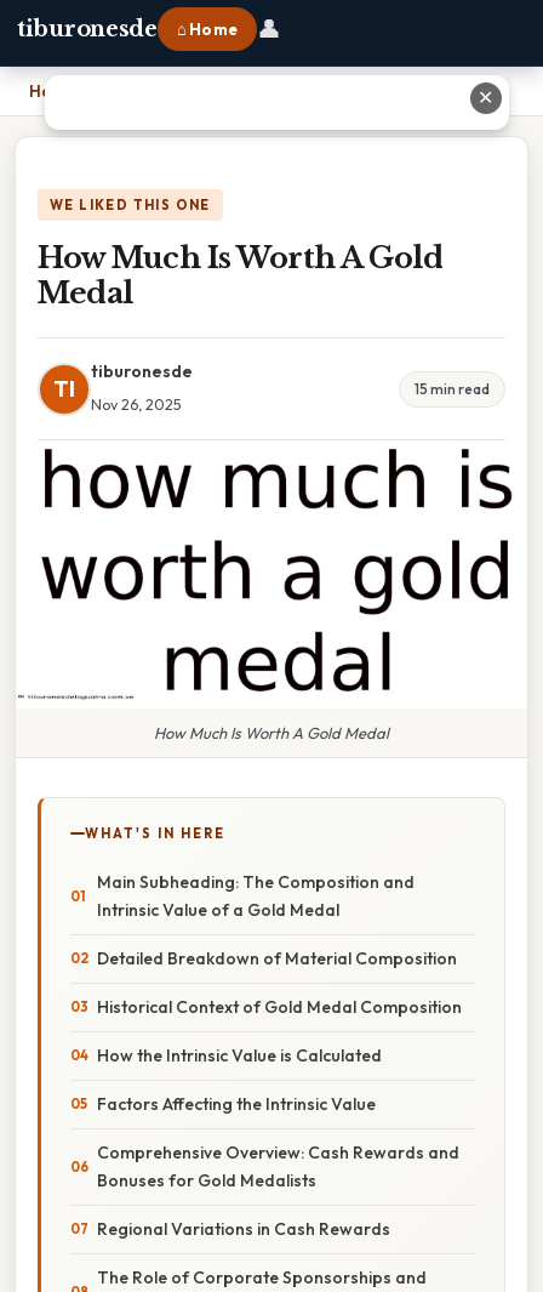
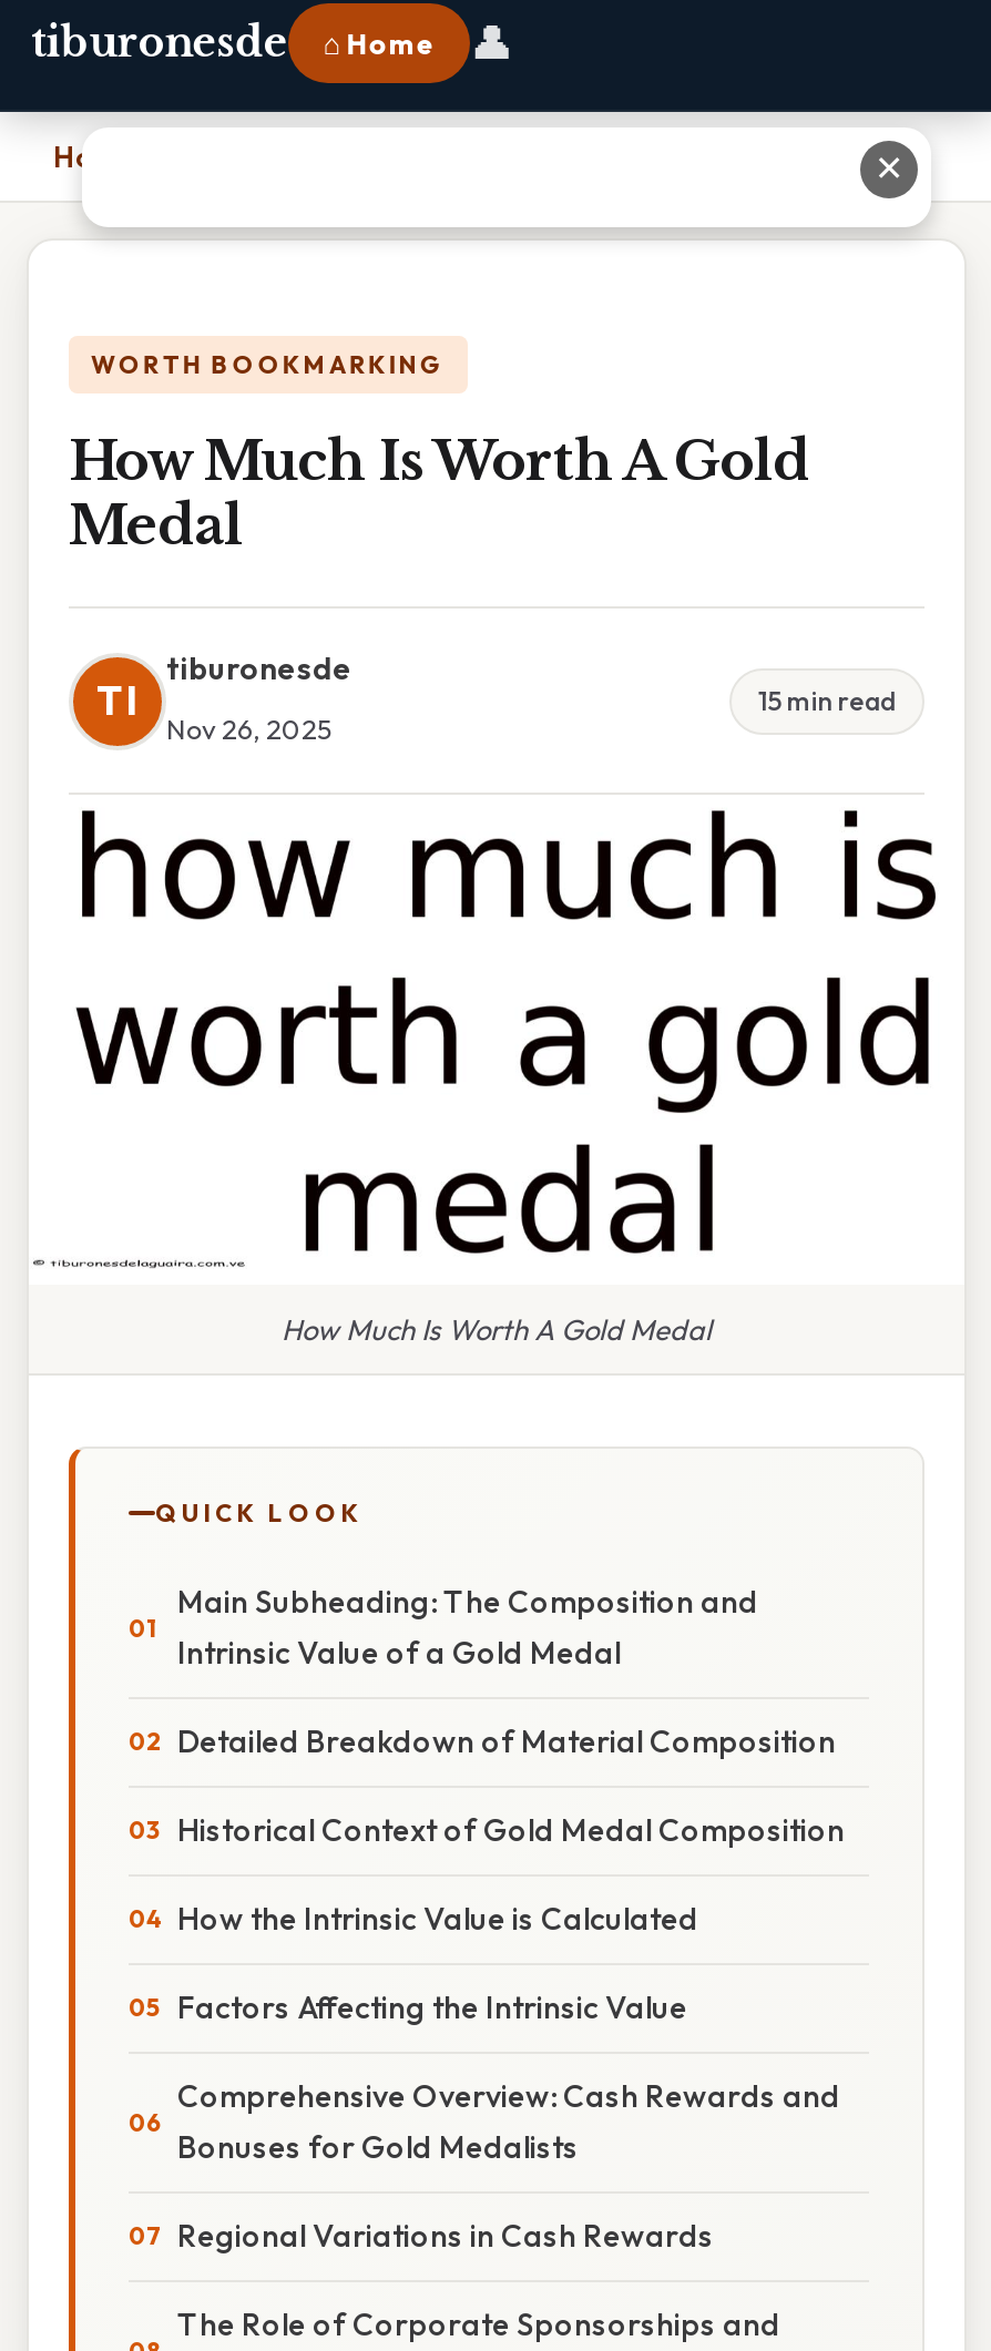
[50,197,211,214] WE LIKED THIS ONE -> [91,349,445,380] WORTH BOOKMARKING
[85,825,225,842] WHAT'S IN HERE -> [155,1497,364,1528] QUICK LOOK

